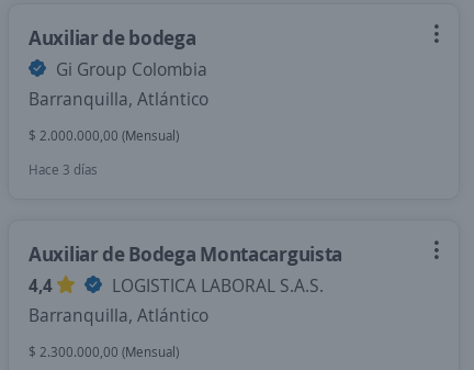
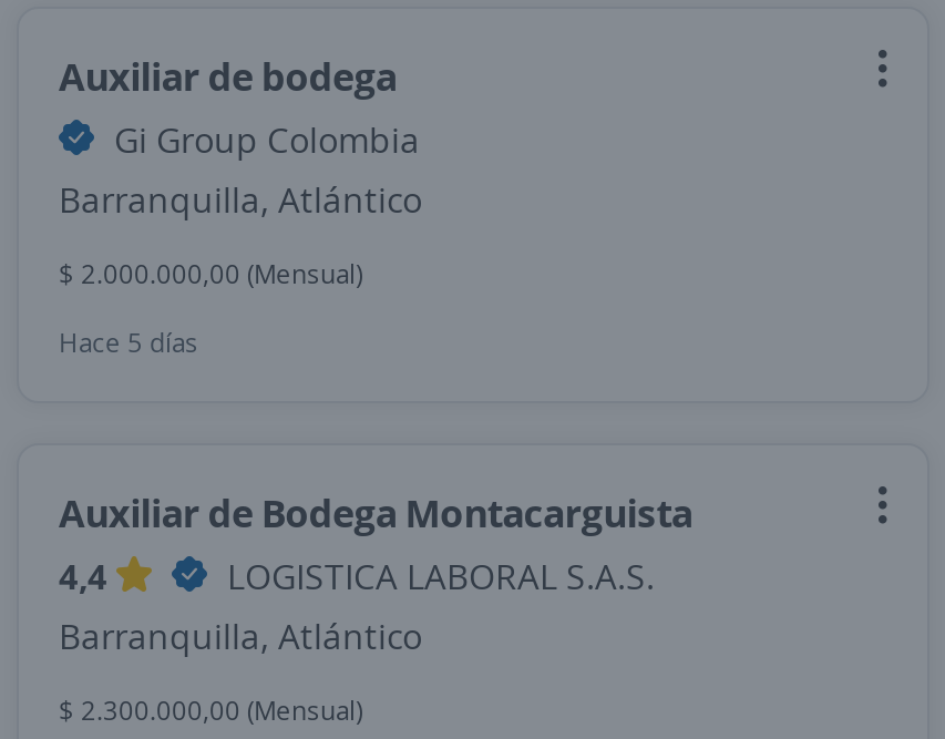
[29,160,98,179] Hace 3 días -> [59,324,198,361] Hace 5 días

